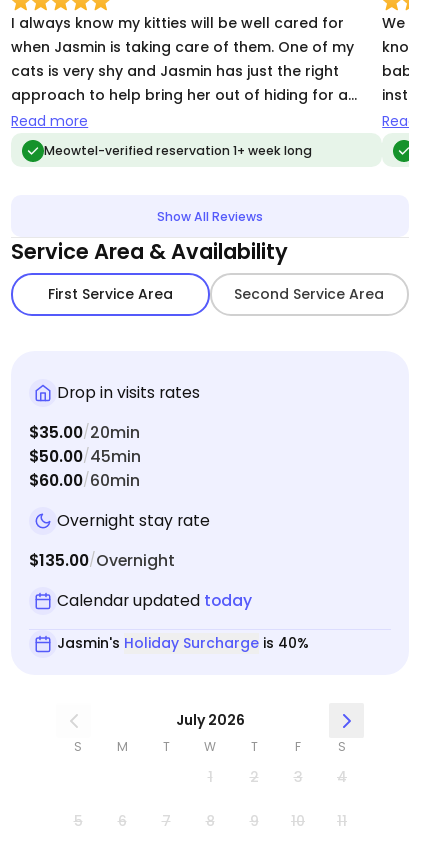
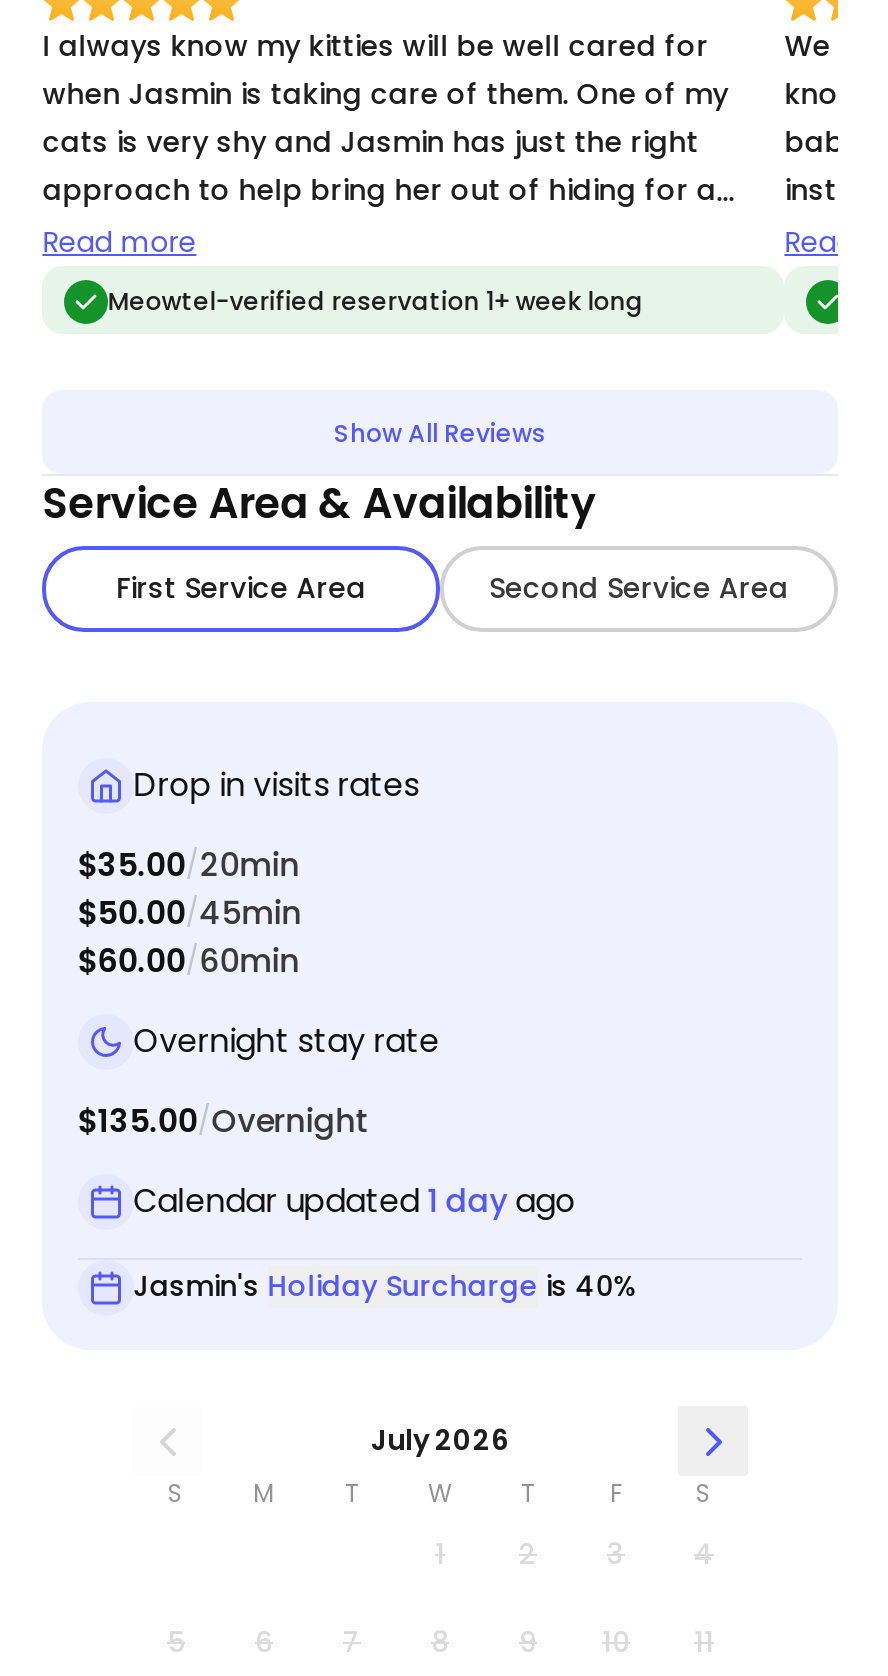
[57,589,252,612] Calendar updated today -> [133,1177,575,1223] Calendar updated 1 day ago

